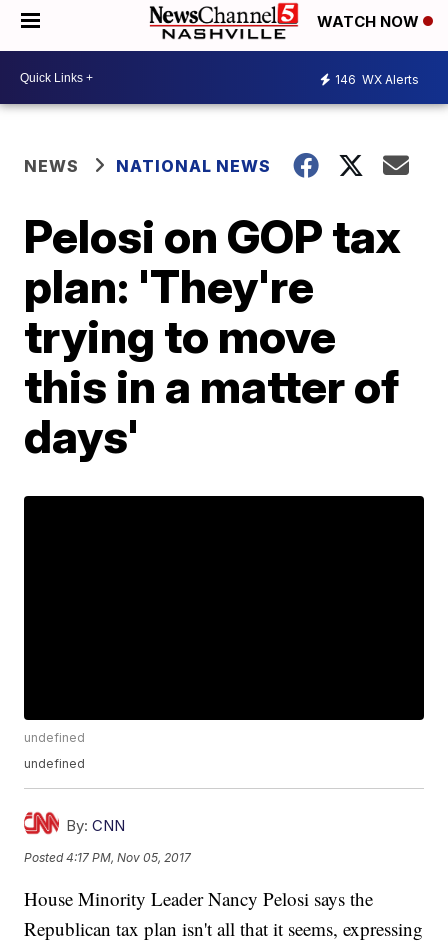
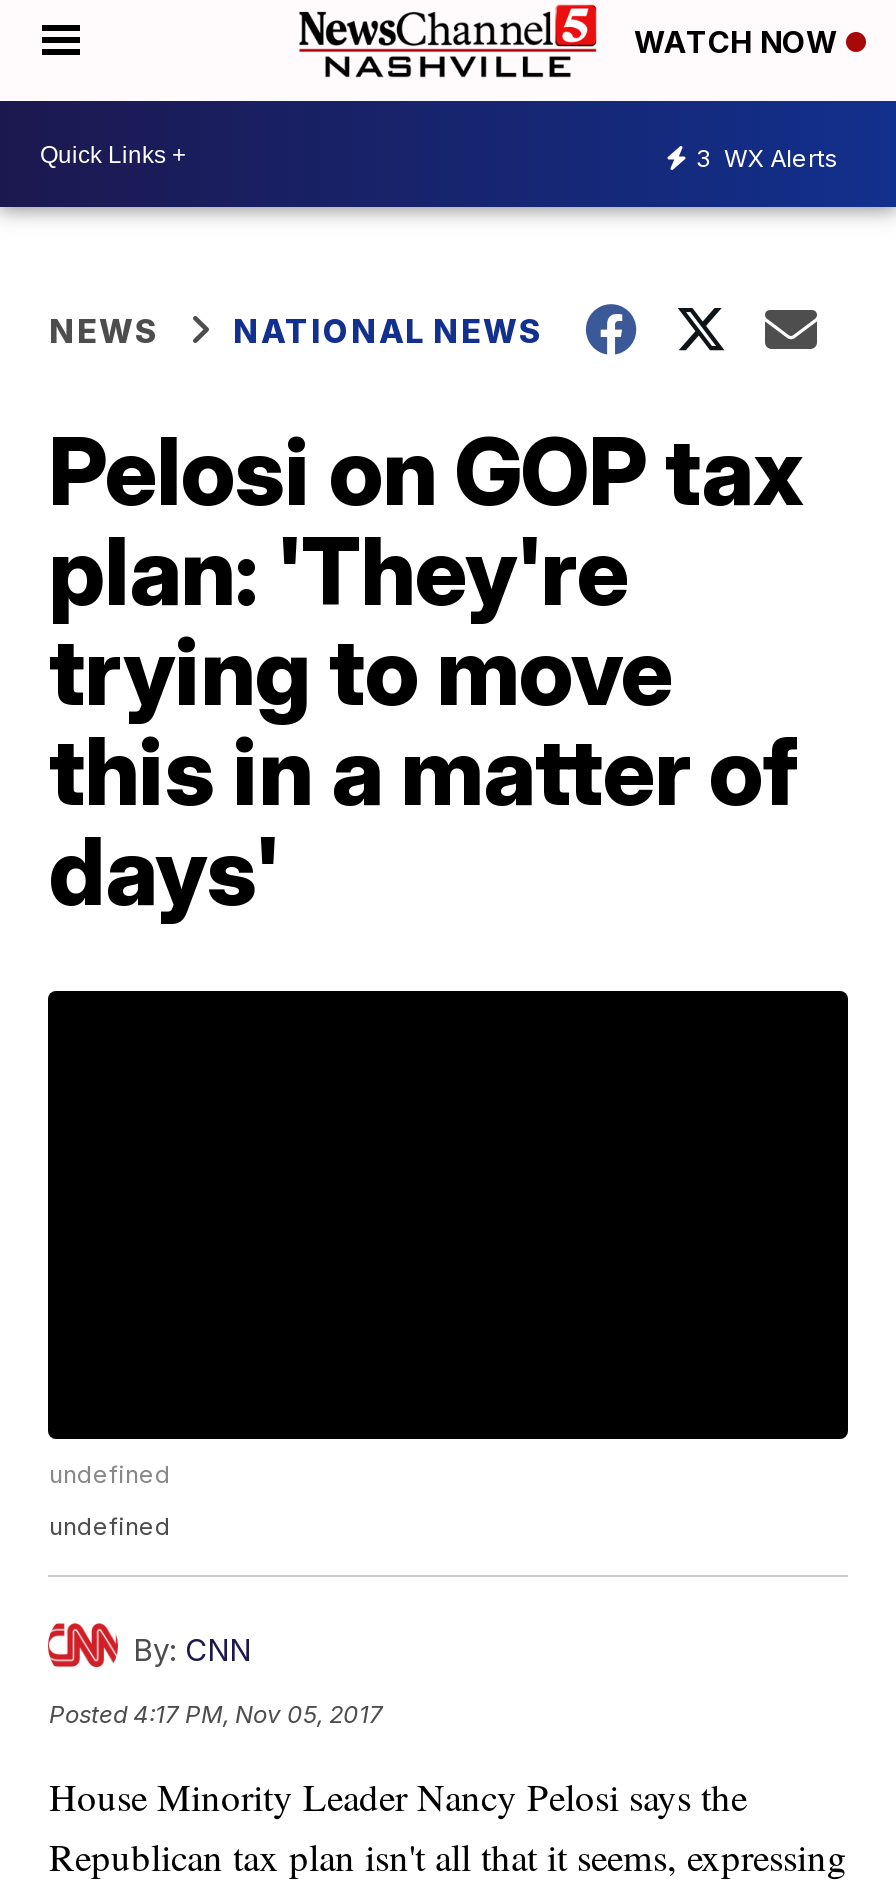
[335,71,419,86] 146 WX Alerts -> [696,142,838,172] 3 WX Alerts

